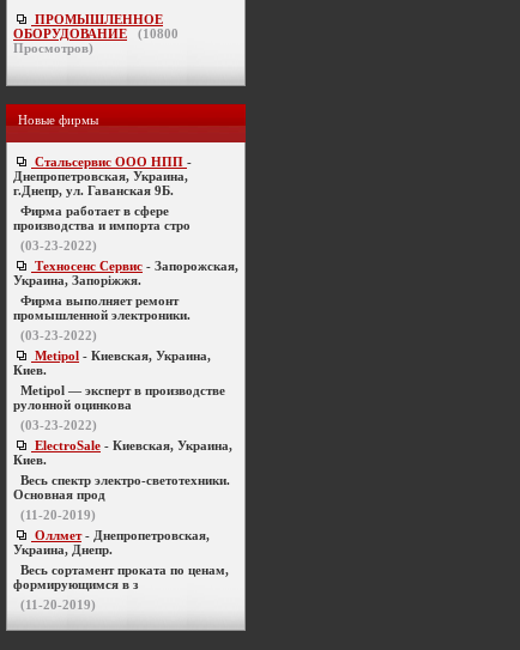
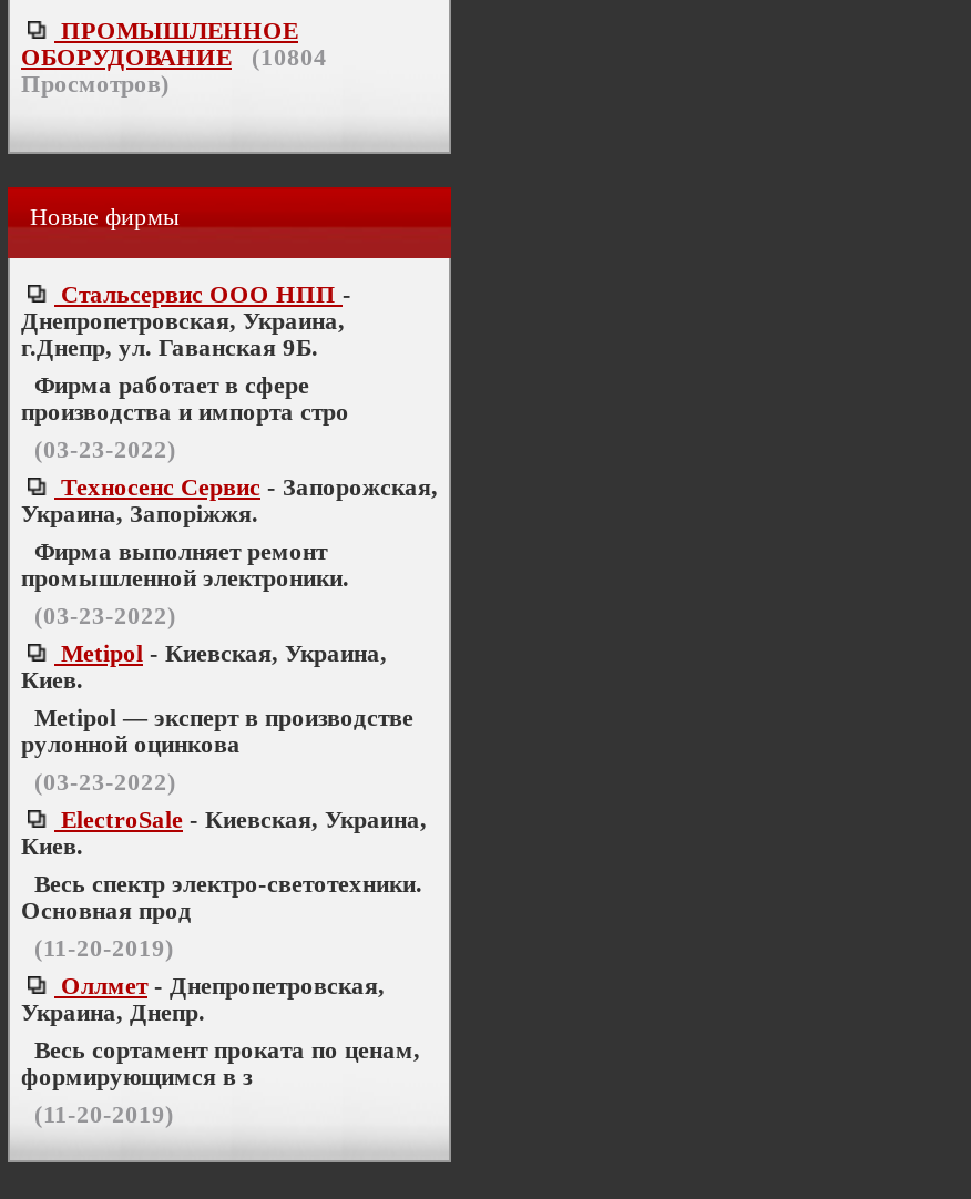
[13,26,179,41] ОБОРУДОВАНИЕ (10800 -> [21,43,327,70] ОБОРУДОВАНИЕ (10804

